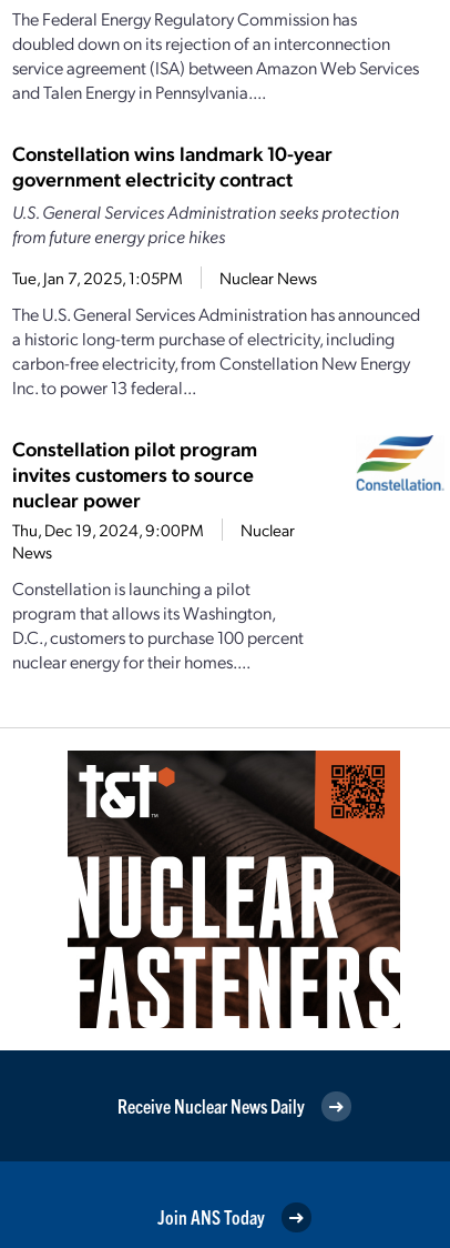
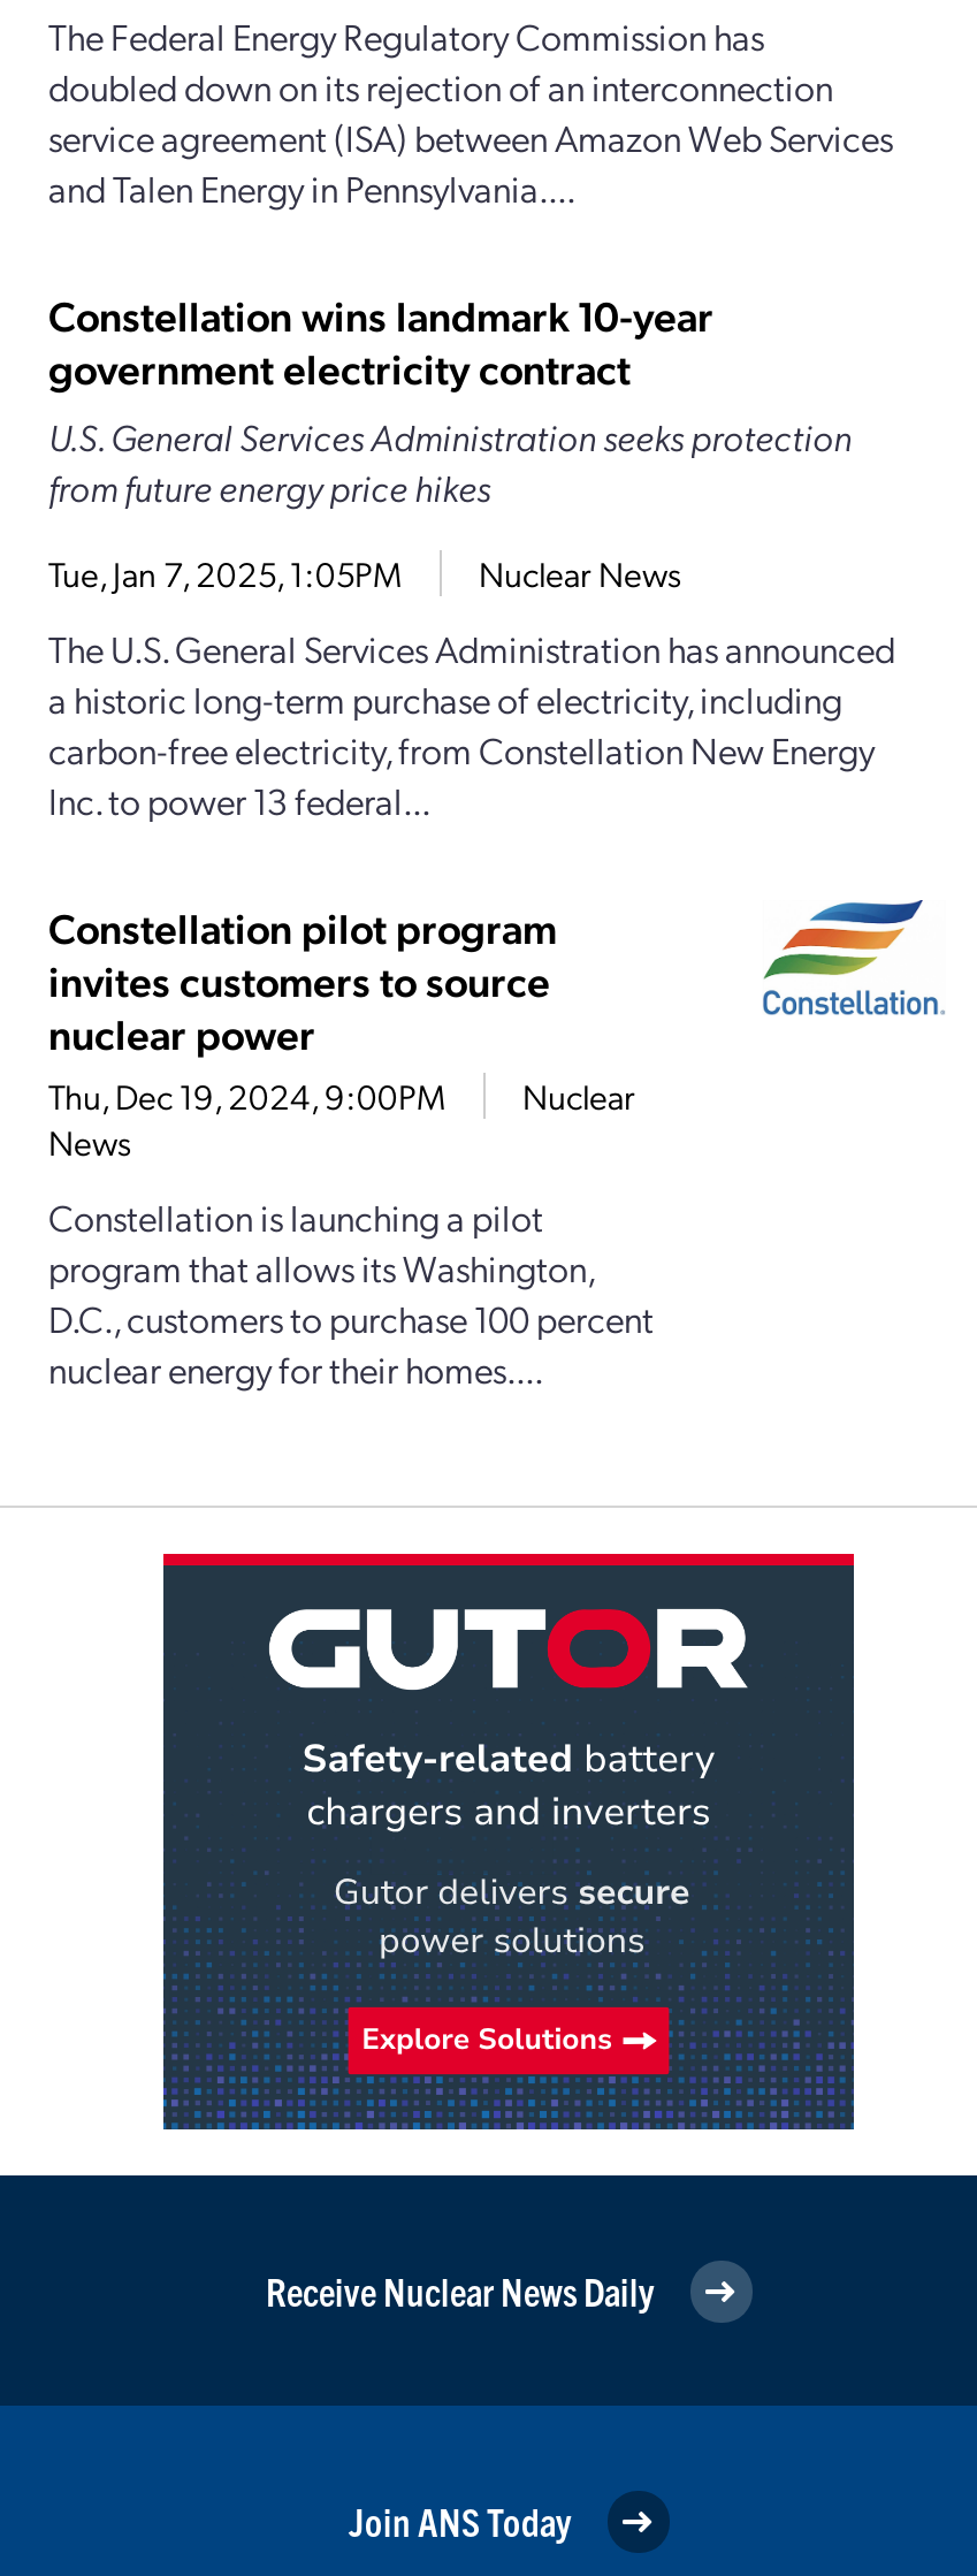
[67,749,401,1029] [image] -> [161,1552,856,2132] [image]

